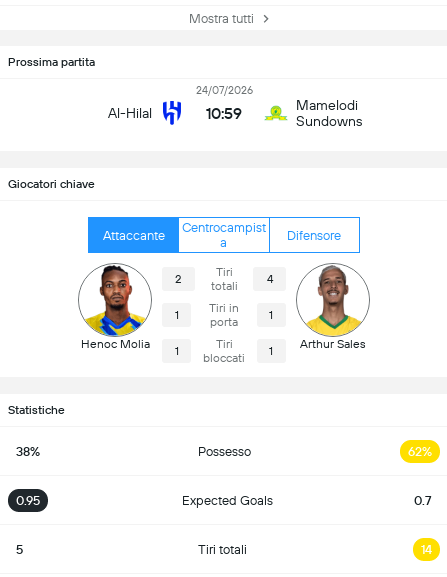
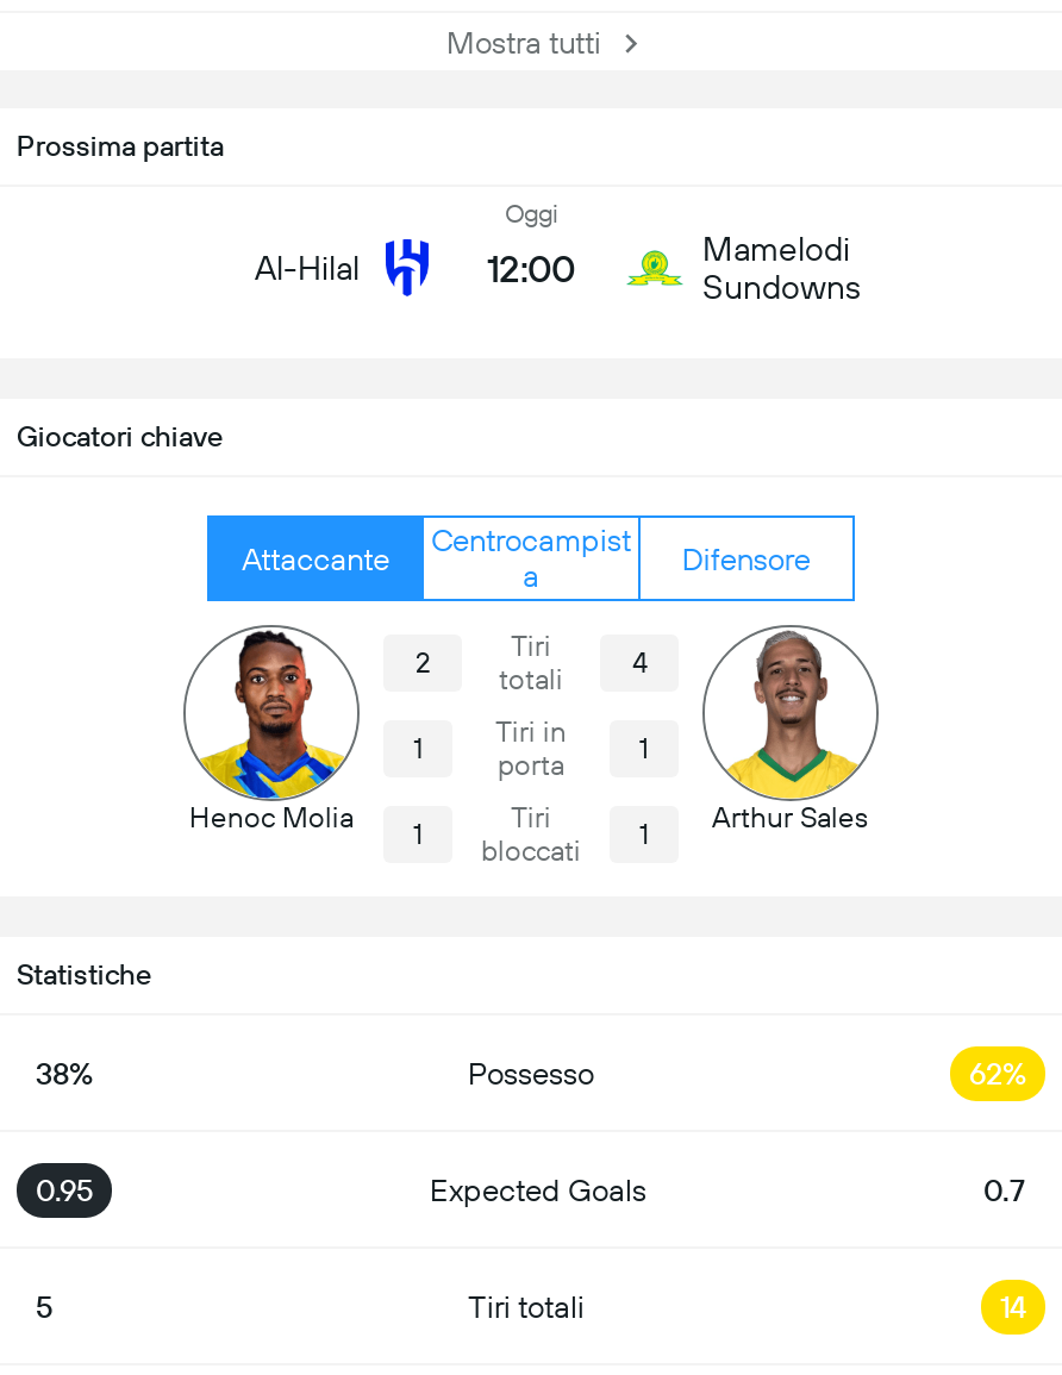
[195,83,252,122] 24/07/2026 | 10:59 -> [487,198,575,290] Oggi | 12:00

